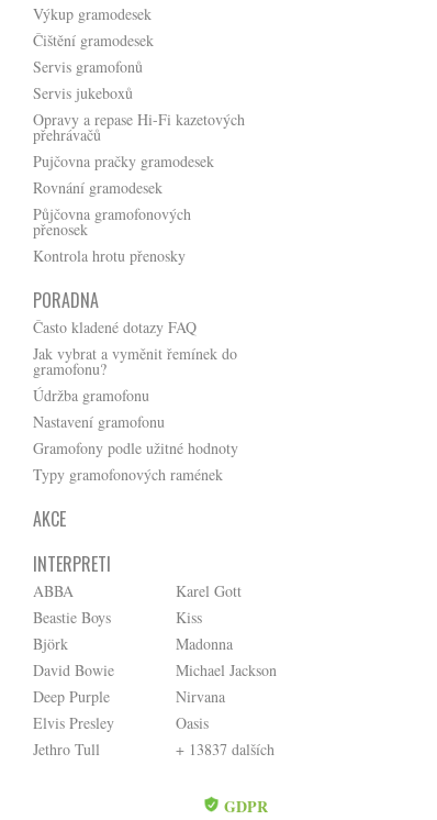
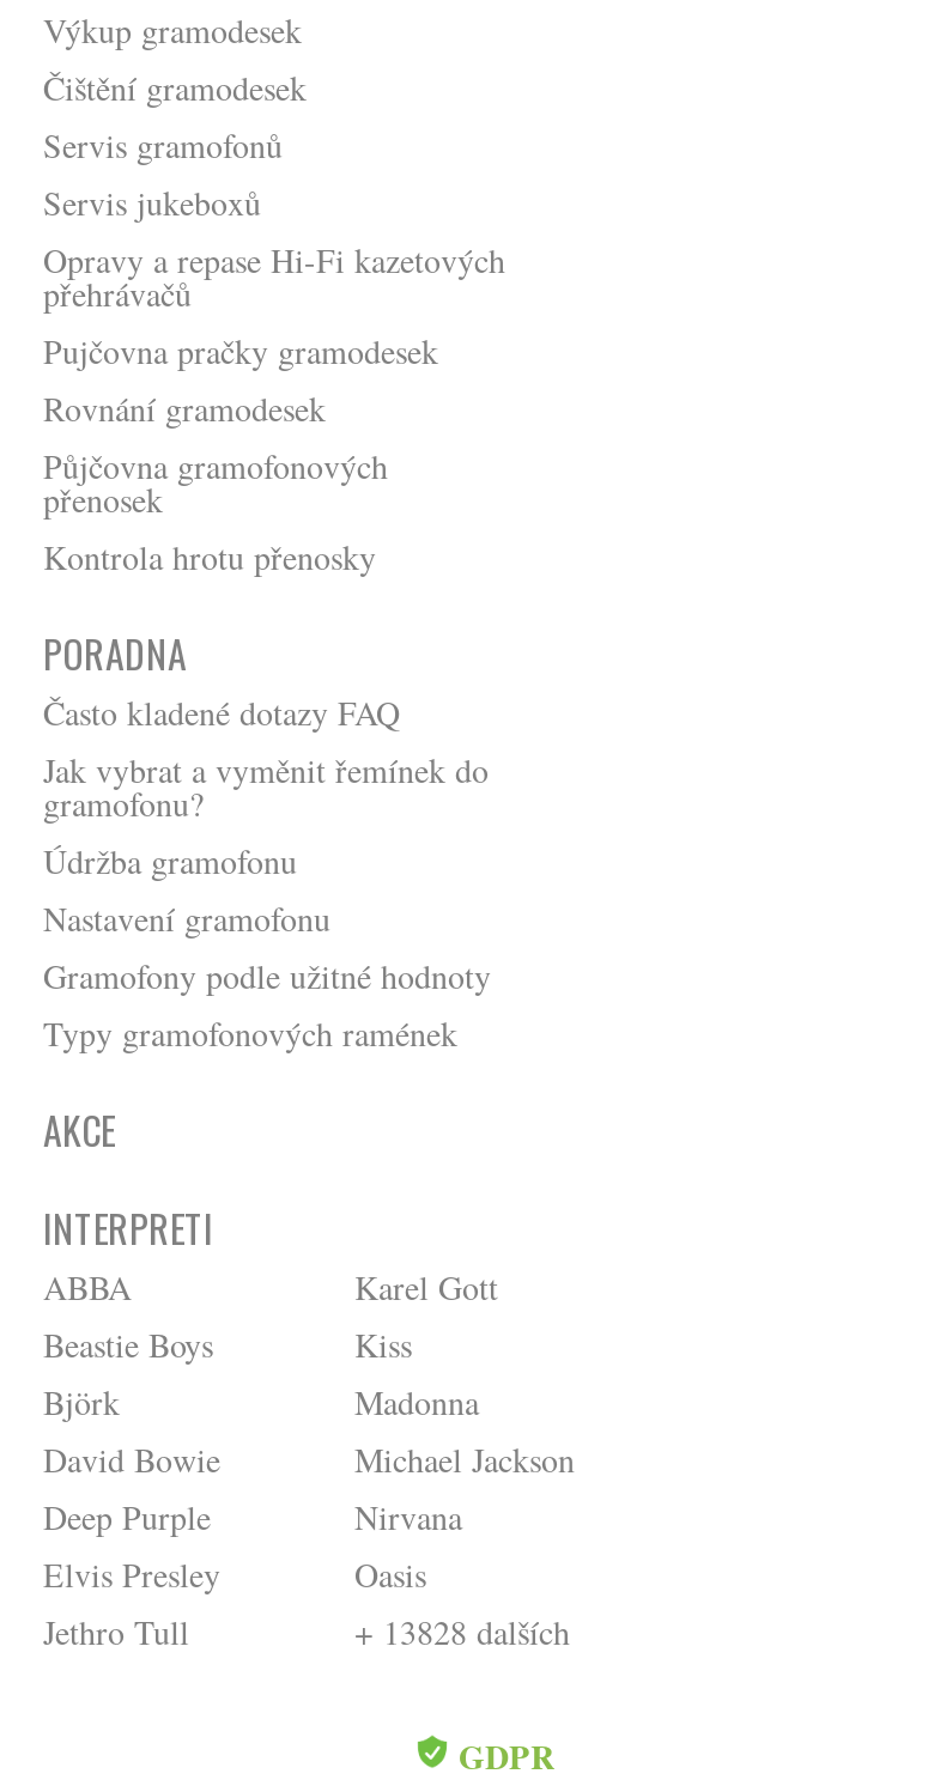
[176,739,274,760] + 13837 dalších -> [354,1609,570,1654] + 13828 dalších

